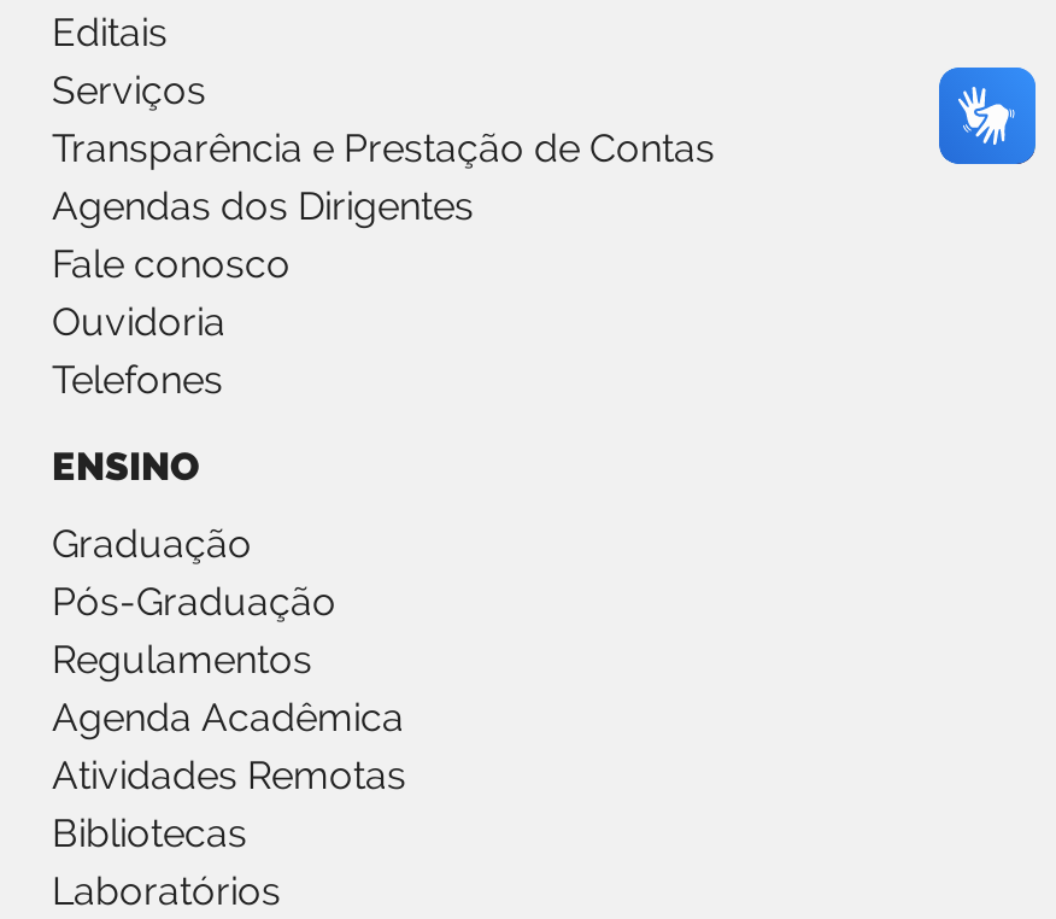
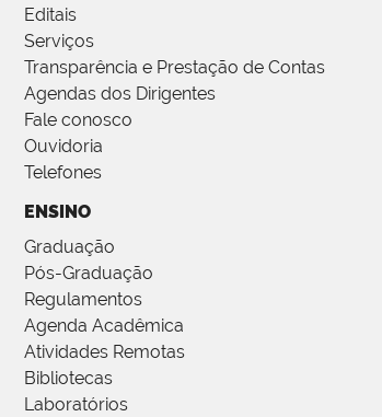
[937,65,1038,166] [image] -> none

